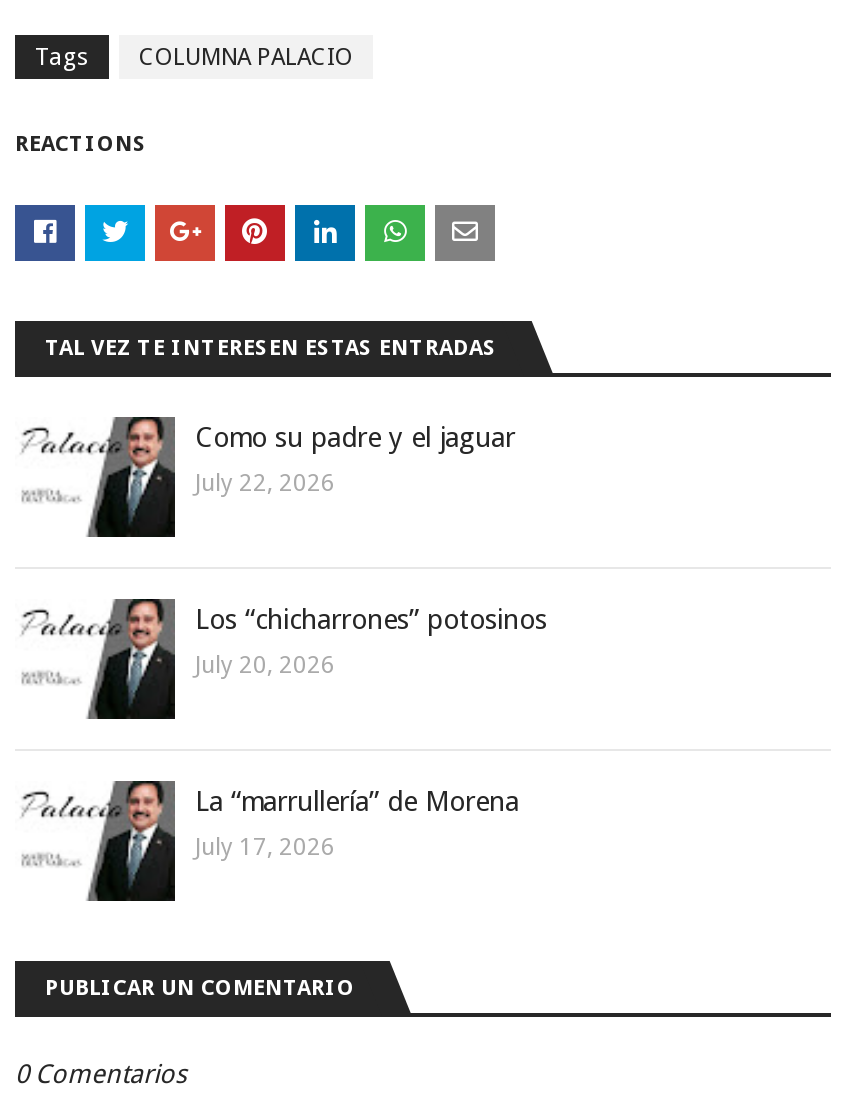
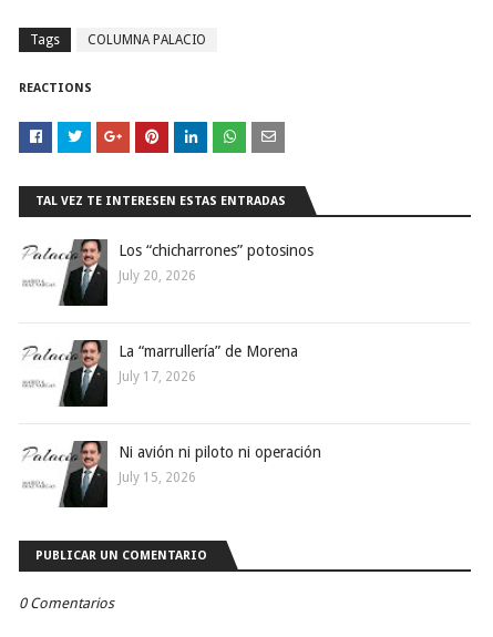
[195,421,515,497] Como su padre y el jaguar | July 22, 2026 -> none
moved [23,597,547,861] -> [23,238,314,384]: [image] | Los “chicharrones” potosinos | July 20, 2026 | La “marrullería” de Morena | July 17, 2026
none -> [119,443,321,485] Ni avión ni piloto ni operación | July 15, 2026

